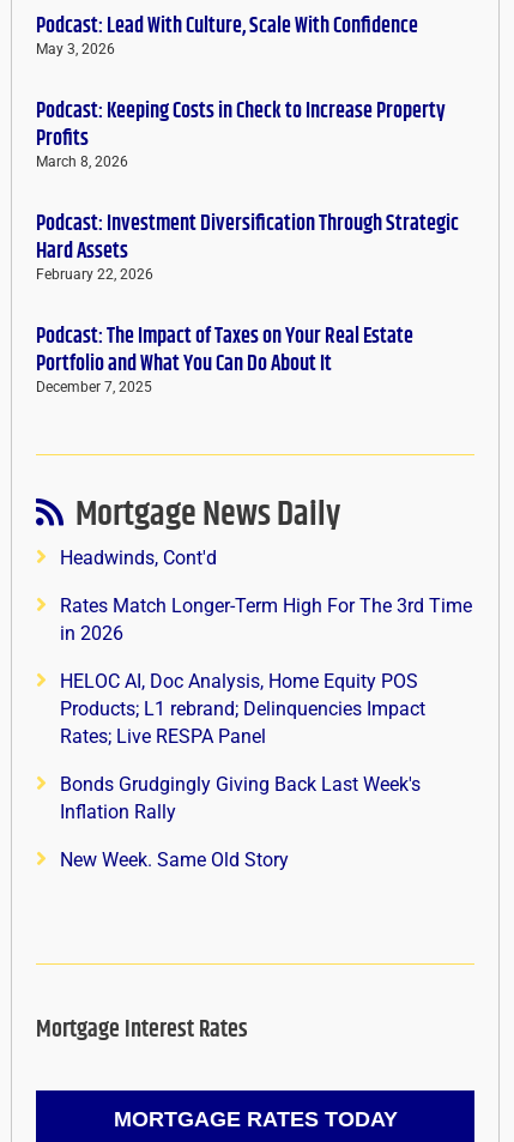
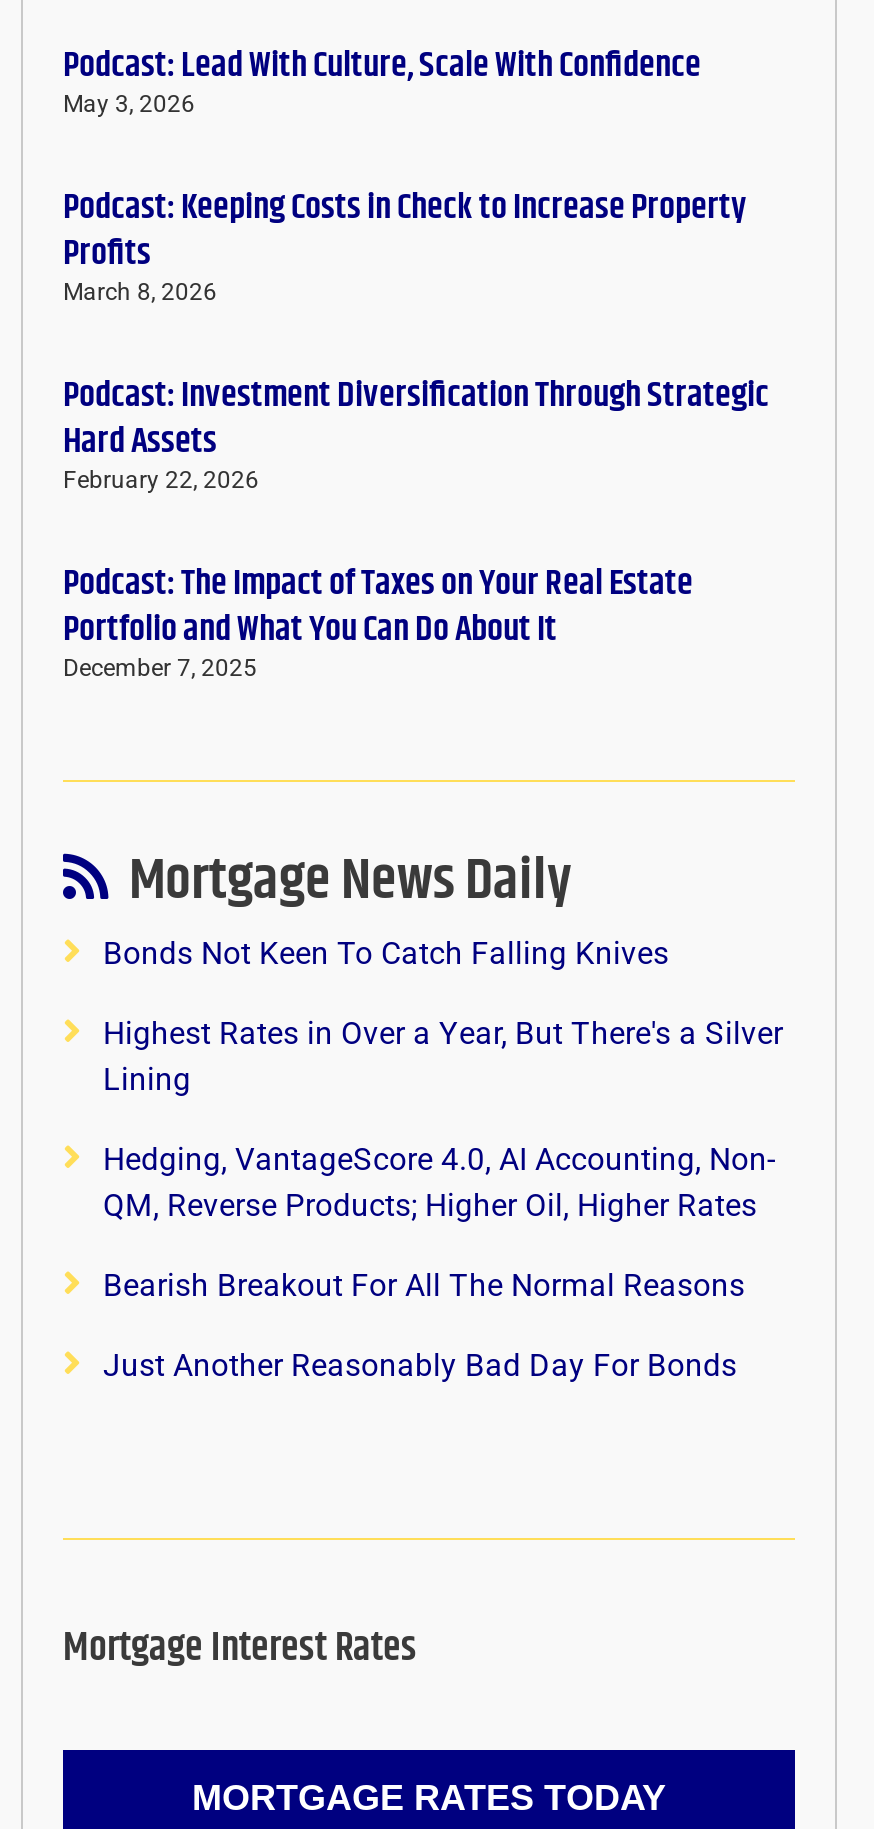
[60,548,217,570] Headwinds, Cont'd -> [103,937,669,973] Bonds Not Keen To Catch Falling Knives
[60,596,472,645] Rates Match Longer-Term High For The 3rd Time | in 2026 -> [103,1017,783,1099] Highest Rates in Over a Year, But There's a Silver | Lining
[60,672,425,748] HELOC AI, Doc Analysis, Home Equity POS | Products; L1 rebrand; Delinquencies Impact | Rates; Live RESPA Panel -> [103,1143,775,1225] Hedging, VantageScore 4.0, AI Accounting, Non- | QM, Reverse Products; Higher Oil, Higher Rates
[60,775,421,824] Bonds Grudgingly Giving Back Last Week's | Inflation Rally -> [103,1269,745,1305] Bearish Breakout For All The Normal Reasons
[60,850,289,872] New Week. Same Old Story -> [103,1349,737,1385] Just Another Reasonably Bad Day For Bonds

